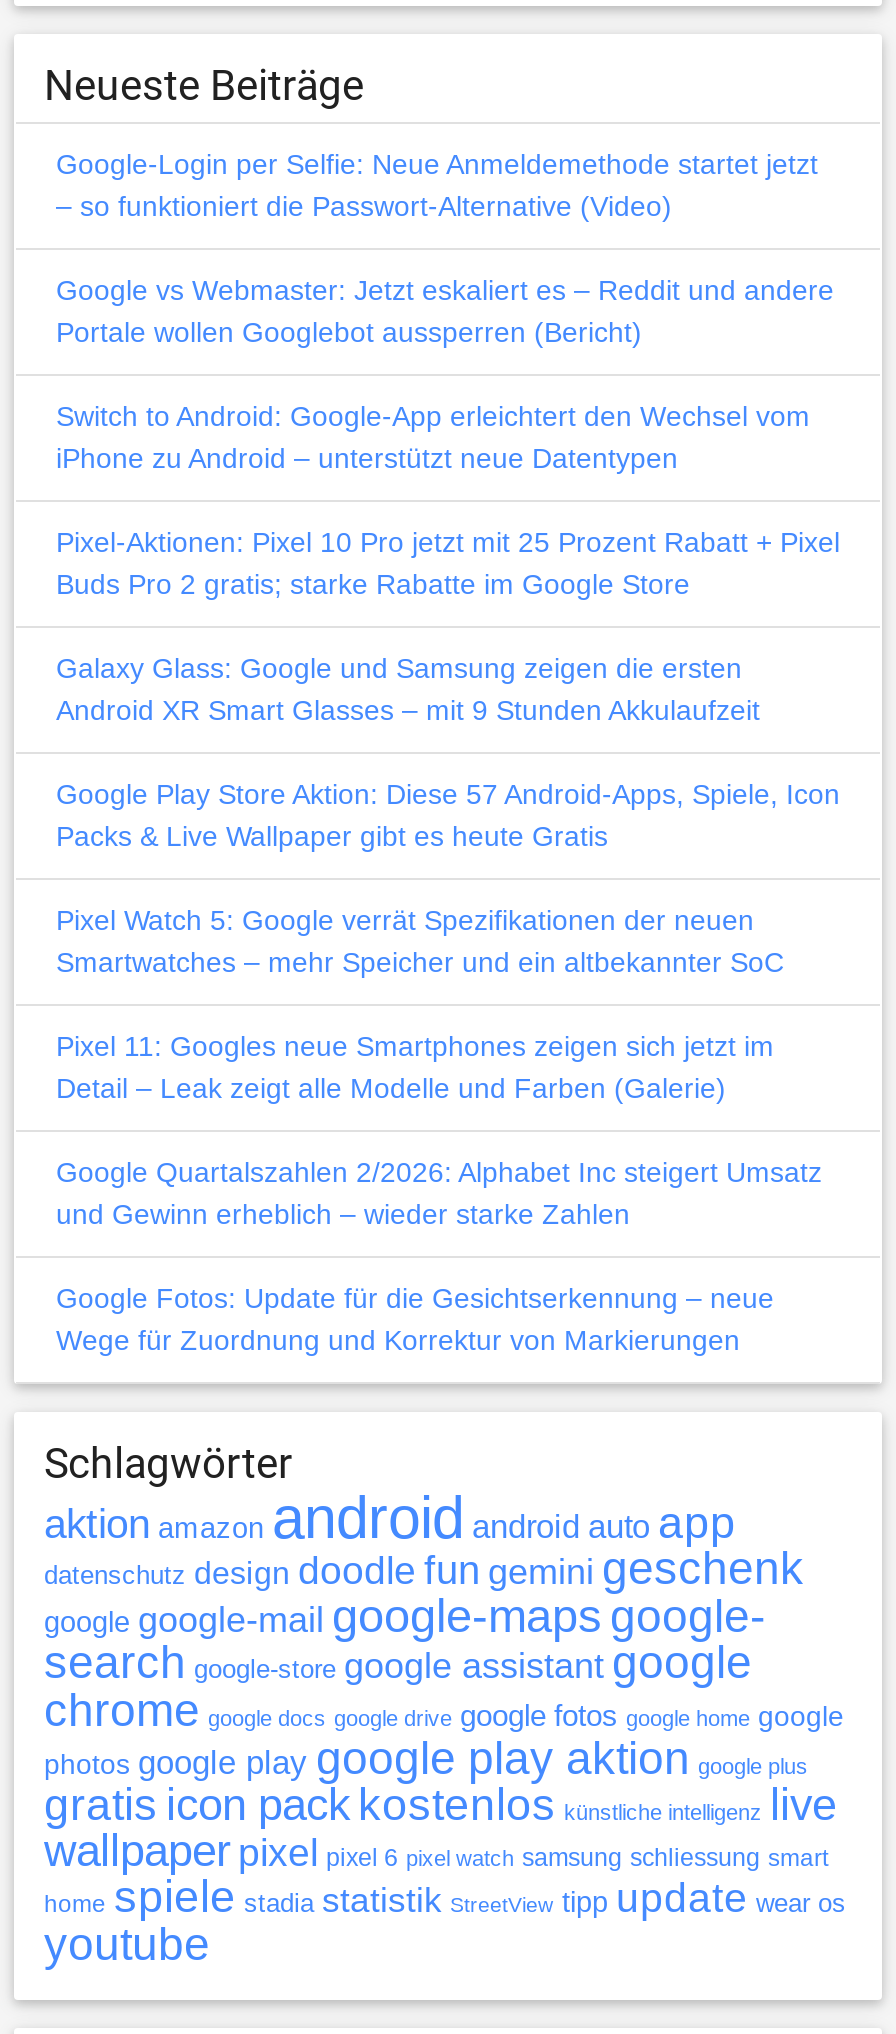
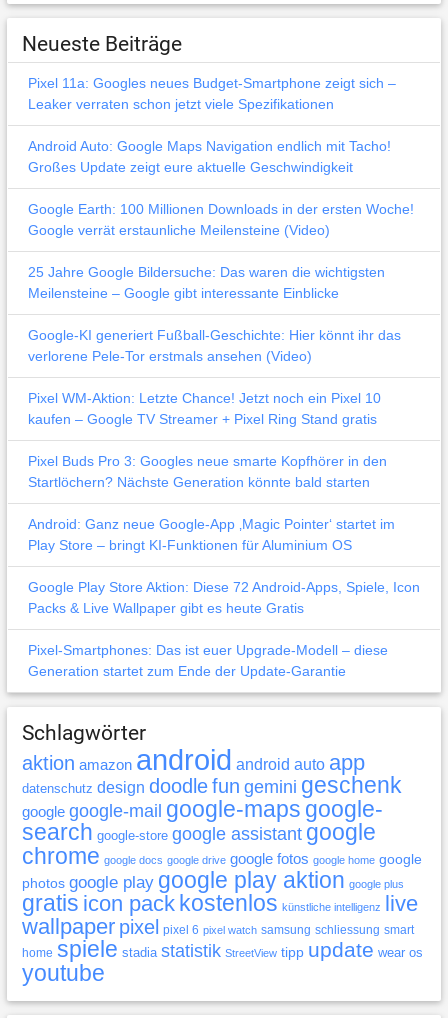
[56,148,840,810] Google-Login per Selfie: Neue Anmeldemethode startet jetzt | – so funktioniert die Passwort-Alternative (Video) | Google vs Webmaster: Jetzt eskaliert es – Reddit und andere | Portale wollen Googlebot aussperren (Bericht) | Switch to Android: Google-App erleichtert den Wechsel vom | iPhone zu Android – unterstützt neue Datentypen | Pixel-Aktionen: Pixel 10 Pro jetzt mit 25 Prozent Rabatt + Pixel | Buds Pro 2 gratis; starke Rabatte im Google Store | Galaxy Glass: Google und Samsung zeigen die ersten | Android XR Smart Glasses – mit 9 Stunden Akkulaufzeit | Google Play Store Aktion: Diese 57 Android-Apps, Spiele, Icon -> [28,75,420,595] Pixel 11a: Googles neues Budget-Smartphone zeigt sich – | Leaker verraten schon jetzt viele Spezifikationen | Android Auto: Google Maps Navigation endlich mit Tacho! | Großes Update zeigt eure aktuelle Geschwindigkeit | Google Earth: 100 Millionen Downloads in der ersten Woche! | Google verrät erstaunliche Meilensteine (Video) | 25 Jahre Google Bildersuche: Das waren die wichtigsten | Meilensteine – Google gibt interessante Einblicke | Google-KI generiert Fußball-Geschichte: Hier könnt ihr das | verlorene Pele-Tor erstmals ansehen (Video) | Pixel WM-Aktion: Letzte Chance! Jetzt noch ein Pixel 10 | kaufen – Google TV Streamer + Pixel Ring Stand gratis | Pixel Buds Pro 3: Googles neue smarte Kopfhörer in den | Startlöchern? Nächste Generation könnte bald starten | Android: Ganz neue Google-App ‚Magic Pointer‘ startet im | Play Store – bringt KI-Funktionen für Aluminium OS | Google Play Store Aktion: Diese 72 Android-Apps, Spiele, Icon
moved [56,820,608,852] -> [28,600,304,616]: Packs & Live Wallpaper gibt es heute Gratis
[56,904,822,1356] Pixel Watch 5: Google verrät Spezifikationen der neuen | Smartwatches – mehr Speicher und ein altbekannter SoC | Pixel 11: Googles neue Smartphones zeigen sich jetzt im | Detail – Leak zeigt alle Modelle und Farben (Galerie) | Google Quartalszahlen 2/2026: Alphabet Inc steigert Umsatz | und Gewinn erheblich – wieder starke Zahlen | Google Fotos: Update für die Gesichtserkennung – neue | Wege für Zuordnung und Korrektur von Markierungen -> [28,642,388,679] Pixel-Smartphones: Das ist euer Upgrade-Modell – diese | Generation startet zum Ende der Update-Garantie

